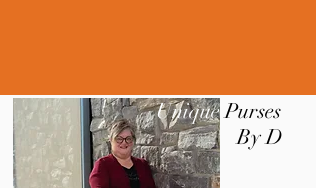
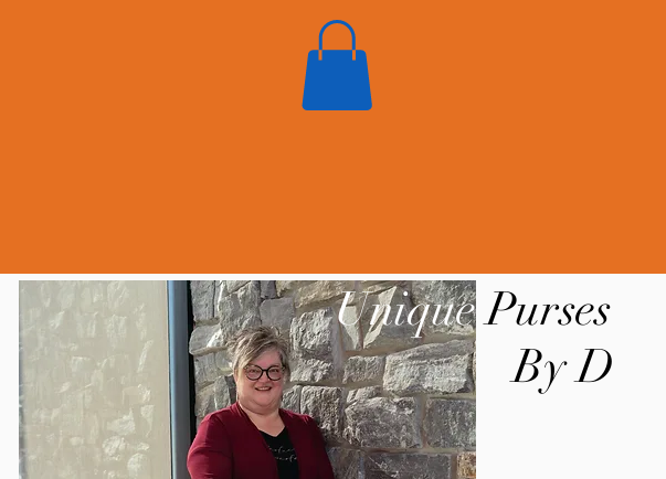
none -> [299,18,374,113] [image]

